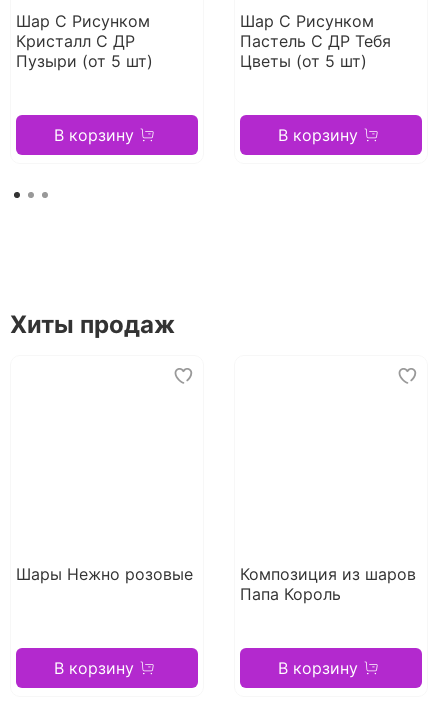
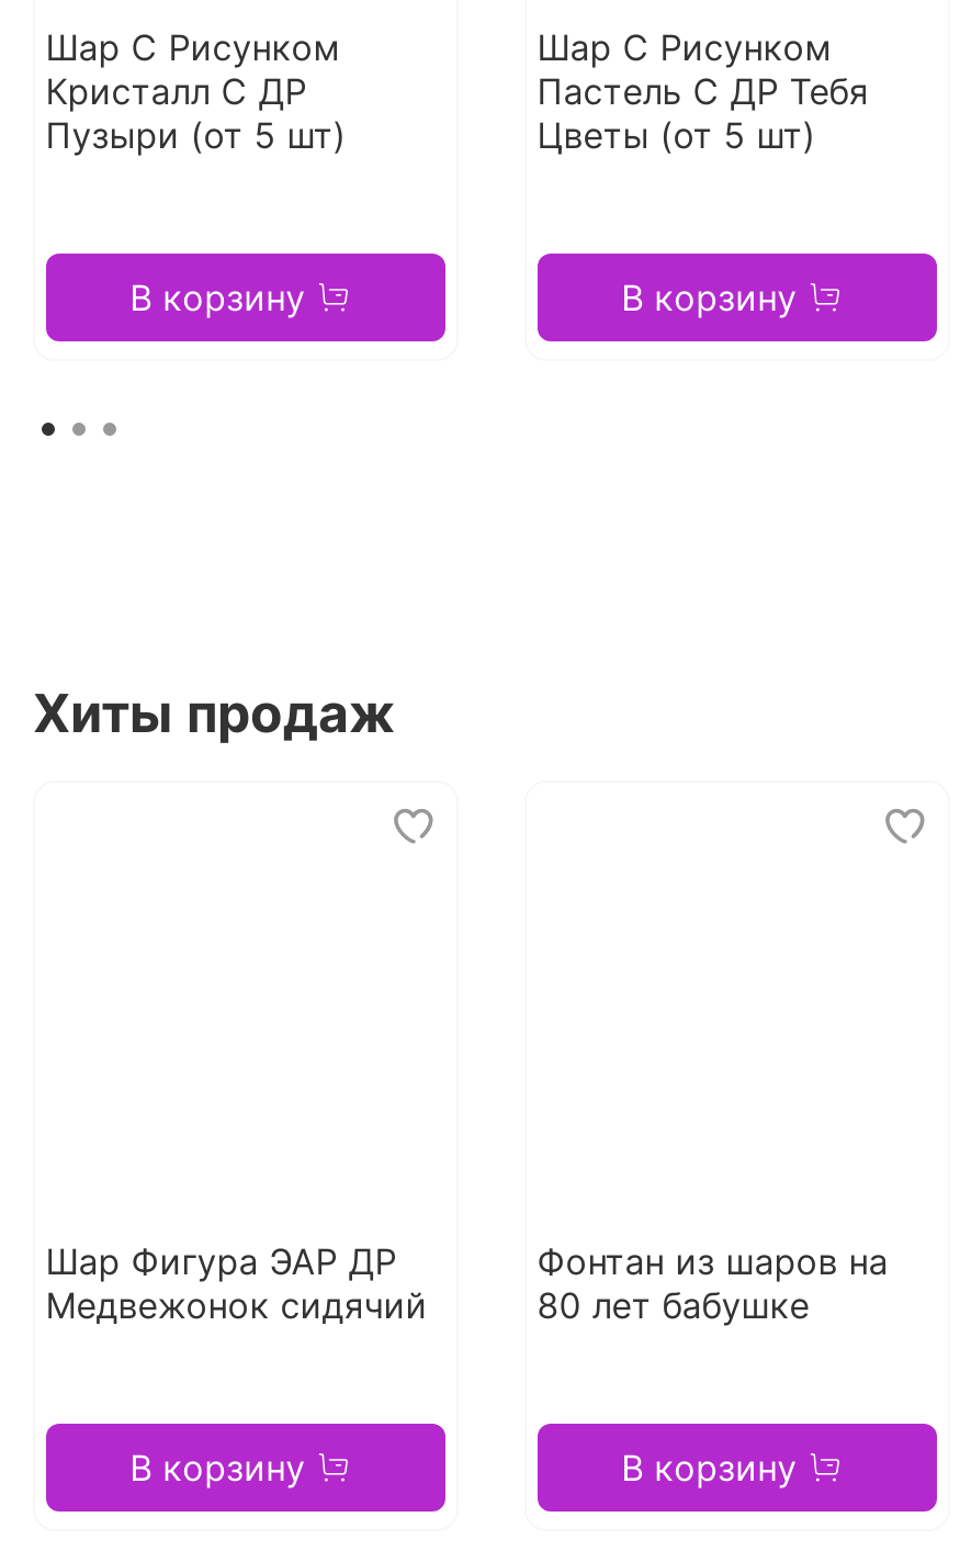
[16,564,193,584] Шары Нежно розовые -> [46,1240,427,1328] Шар Фигура ЭАР ДР | Медвежонок сидячий
[240,564,416,604] Композиция из шаров | Папа Король -> [537,1240,888,1328] Фонтан из шаров на | 80 лет бабушке

